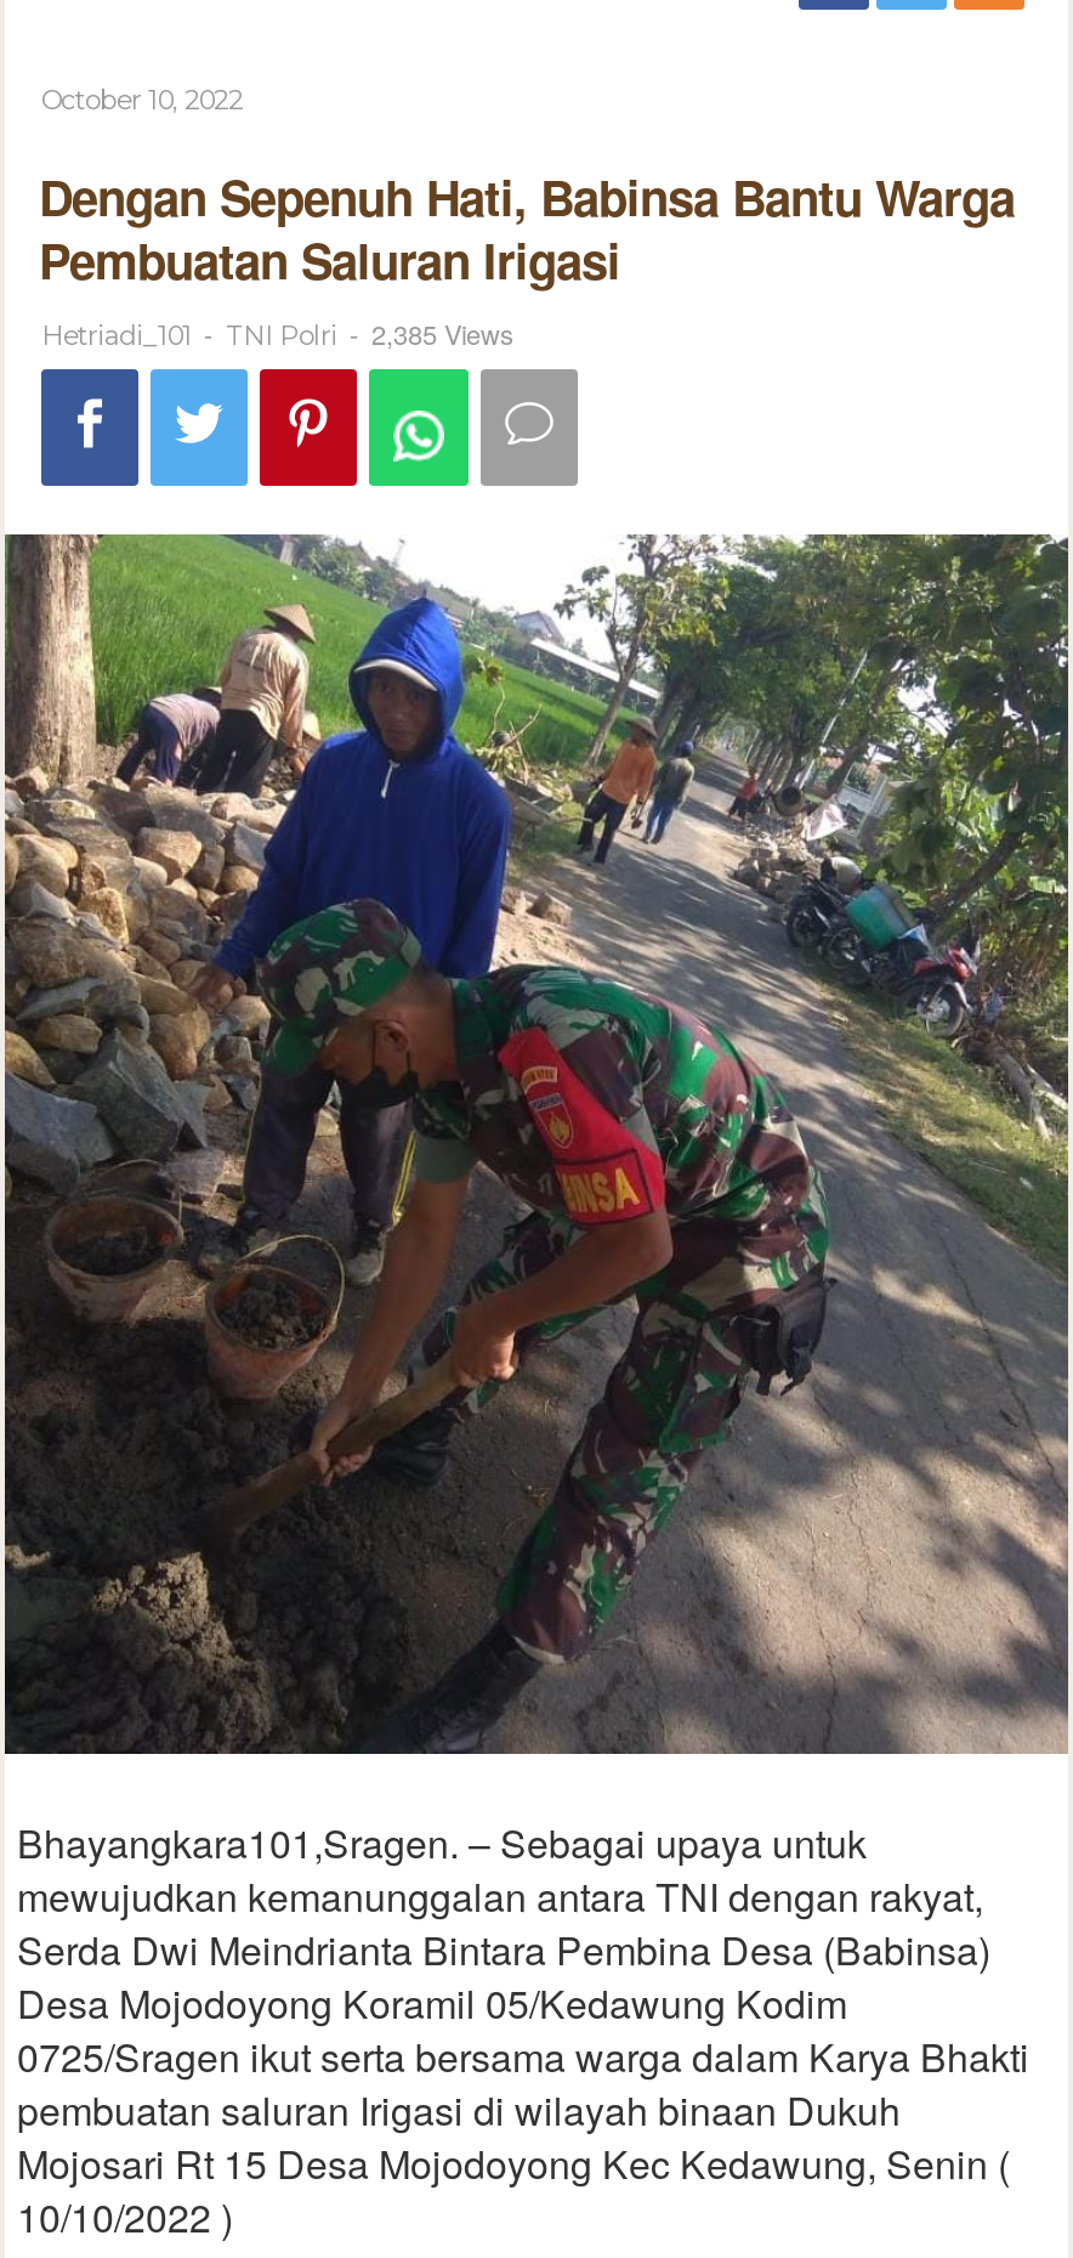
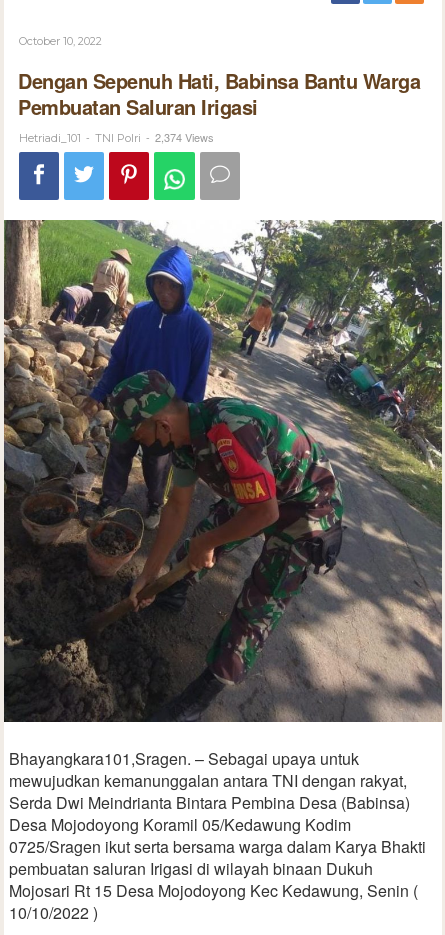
[41,313,515,352] Hetriadi_101 - TNI Polri - 2,385 Views -> [19,129,214,145] Hetriadi_101 - TNI Polri - 2,374 Views

